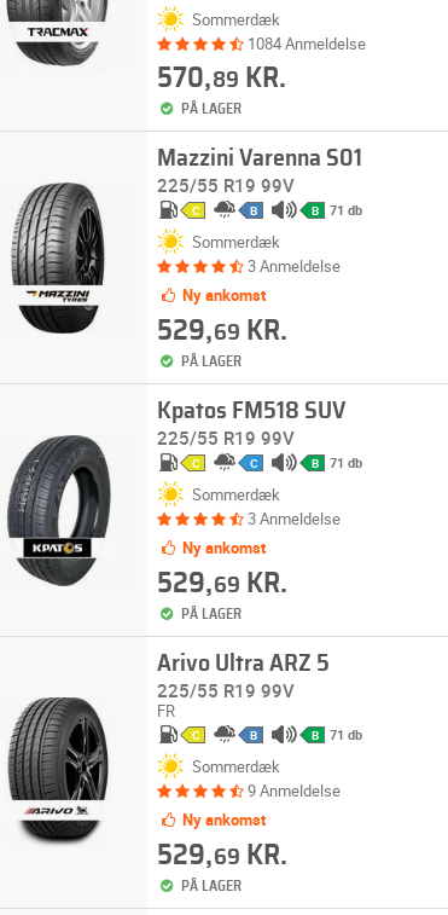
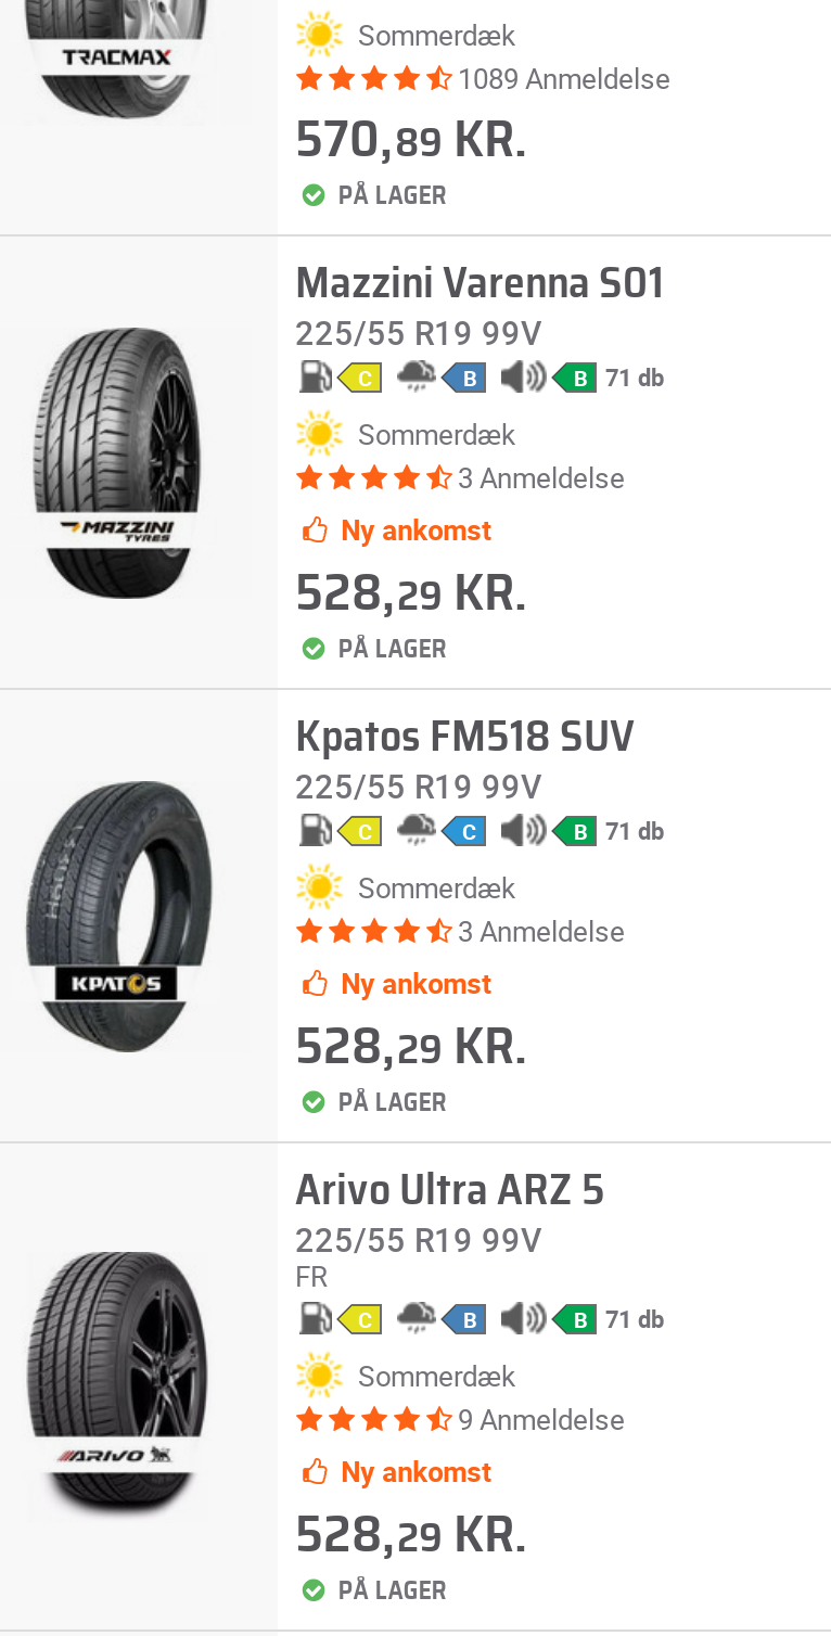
[248,33,366,54] 1084 Anmeldelse -> [458,59,670,98] 1089 Anmeldelse
[157,317,287,346] 529,69 KR. -> [295,568,527,621] 528,29 KR.
[157,569,287,598] 529,69 KR. -> [295,1022,527,1074] 528,29 KR.
[157,841,287,870] 529,69 KR. -> [295,1510,527,1562] 528,29 KR.

